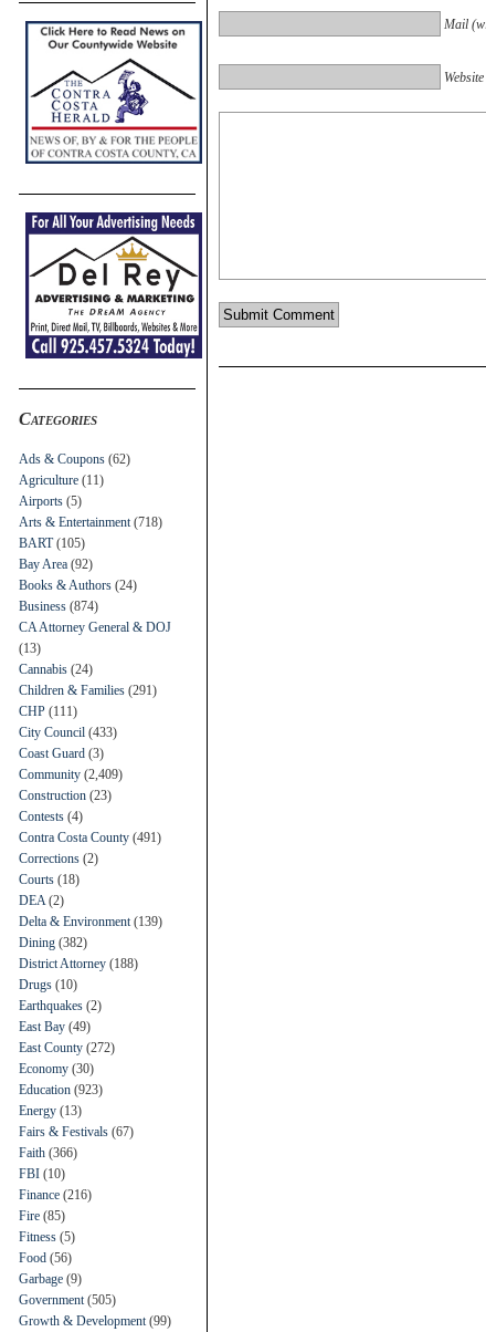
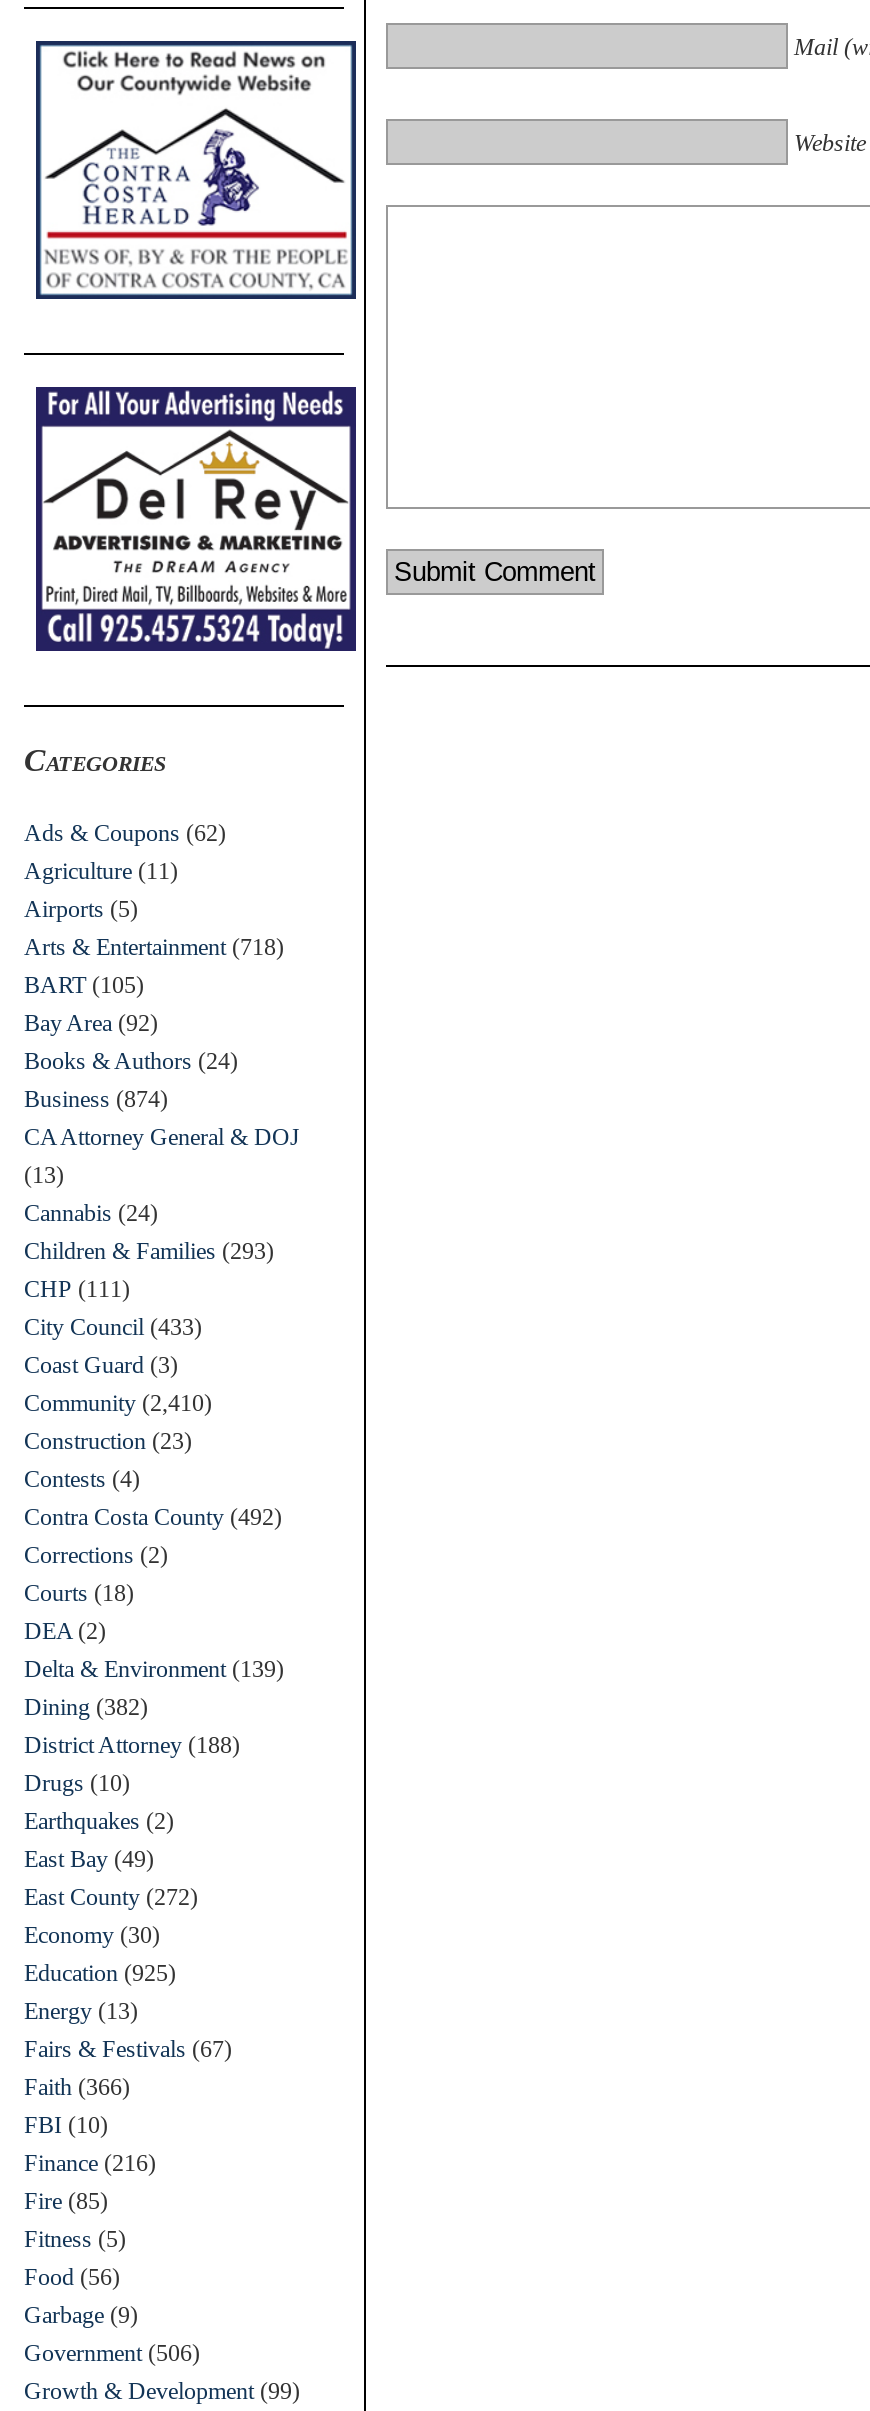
[19,683,157,698] Children & Families (291) -> [24,1237,274,1265] Children & Families (293)
[19,767,123,782] Community (2,409) -> [24,1389,212,1417] Community (2,410)
[19,830,161,845] Contra Costa County (491) -> [24,1503,282,1531] Contra Costa County (492)
[19,1082,103,1097] Education (923) -> [24,1959,176,1987] Education (925)
[19,1292,116,1308] Government (505) -> [24,2339,200,2367] Government (506)

